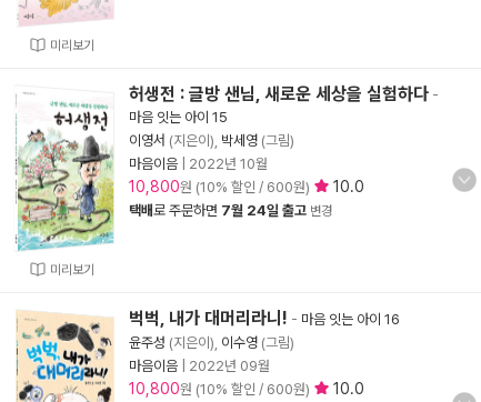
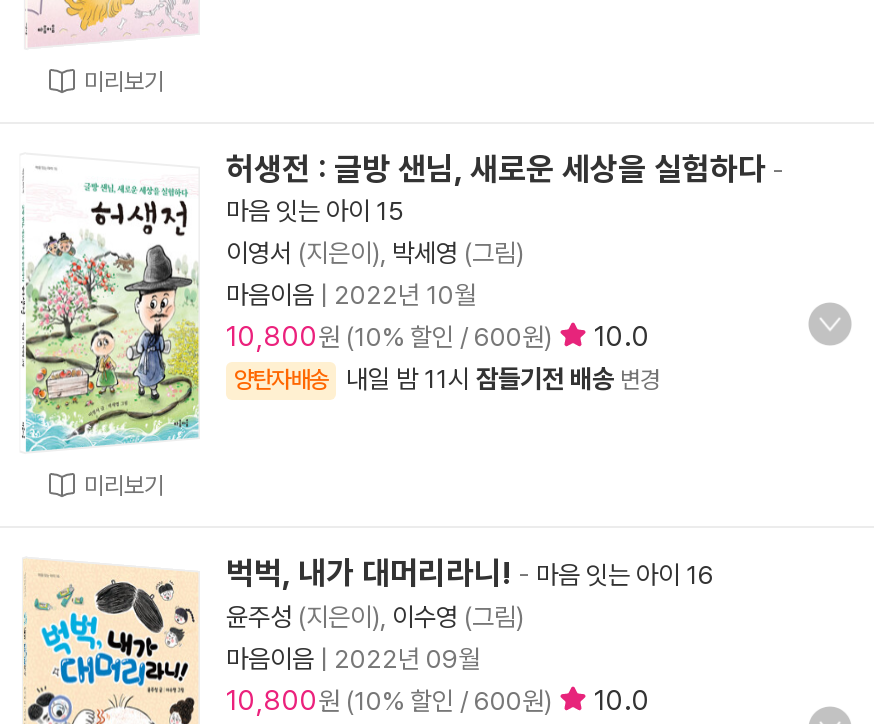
[129,202,332,219] 택배로 주문하면 7월 24일 출고 변경 -> [234,364,660,394] 양탄자배송 | 내일 밤 11시 잠들기전 배송 변경

